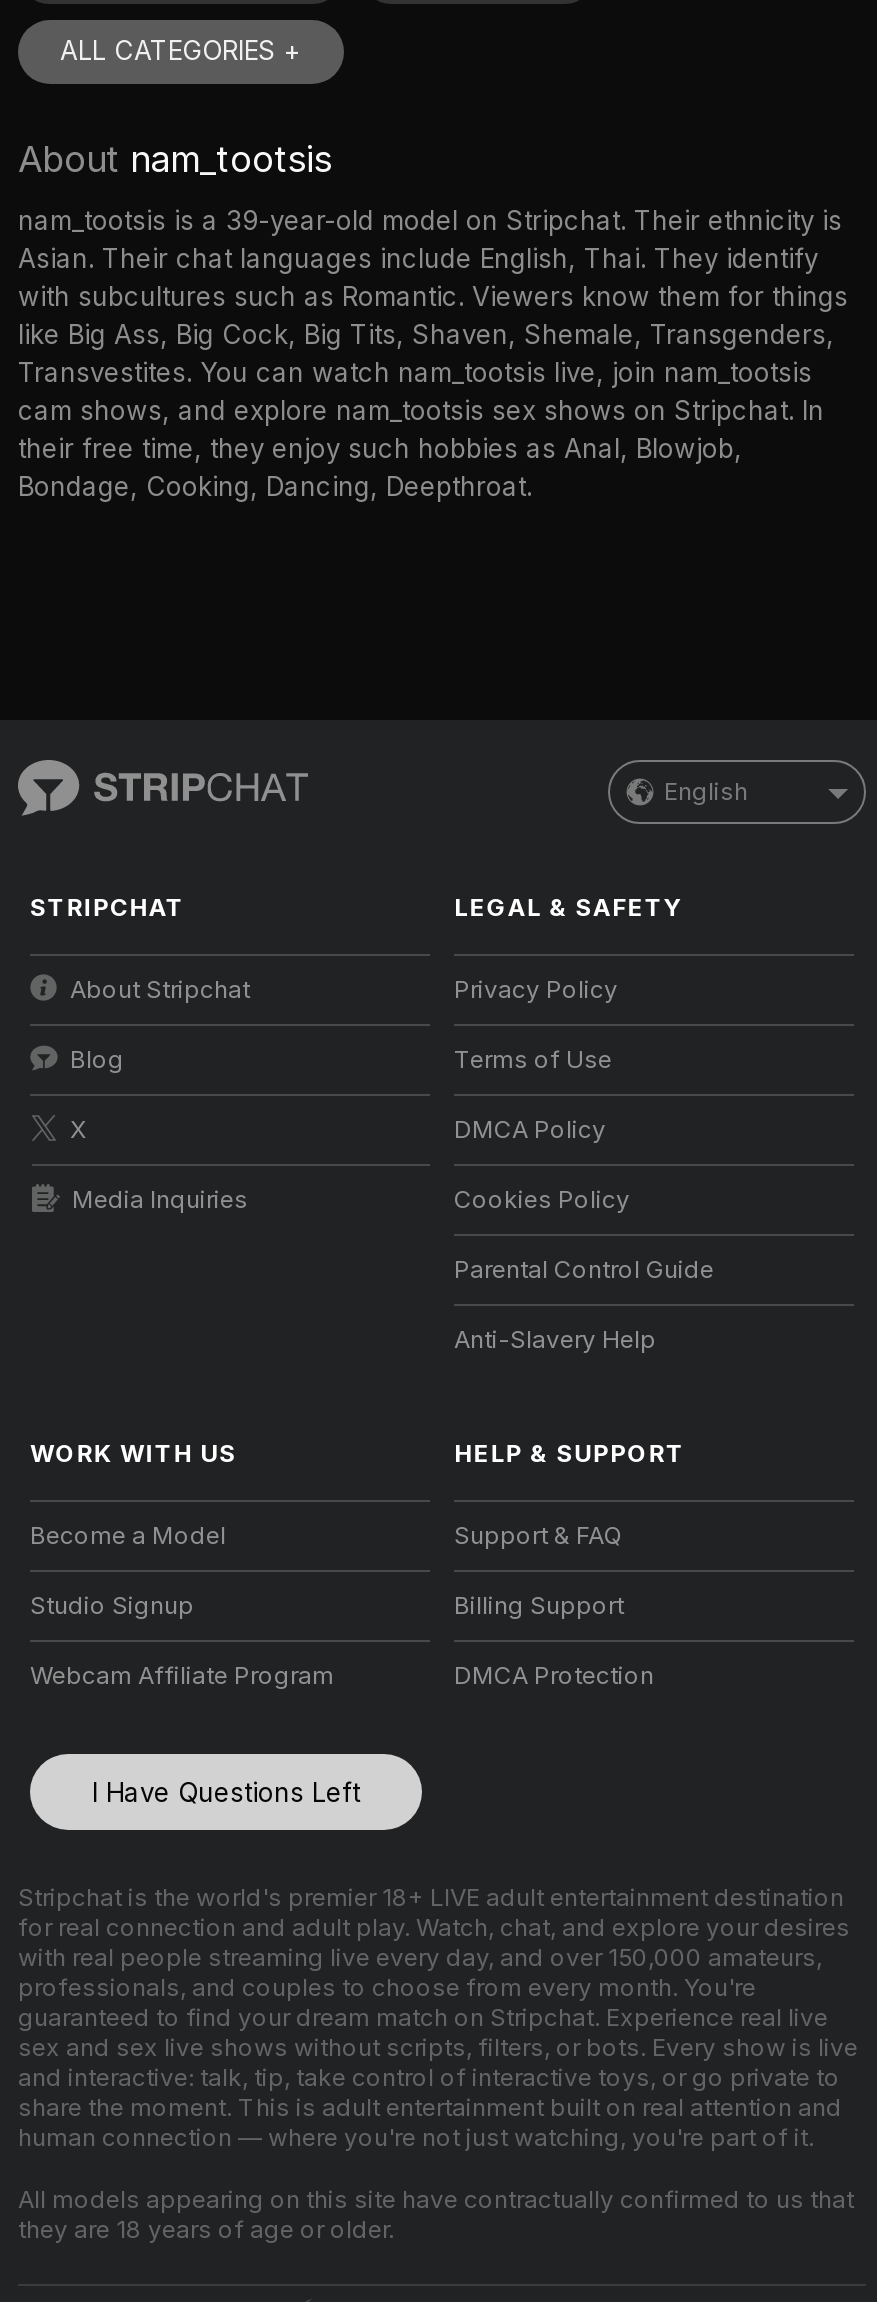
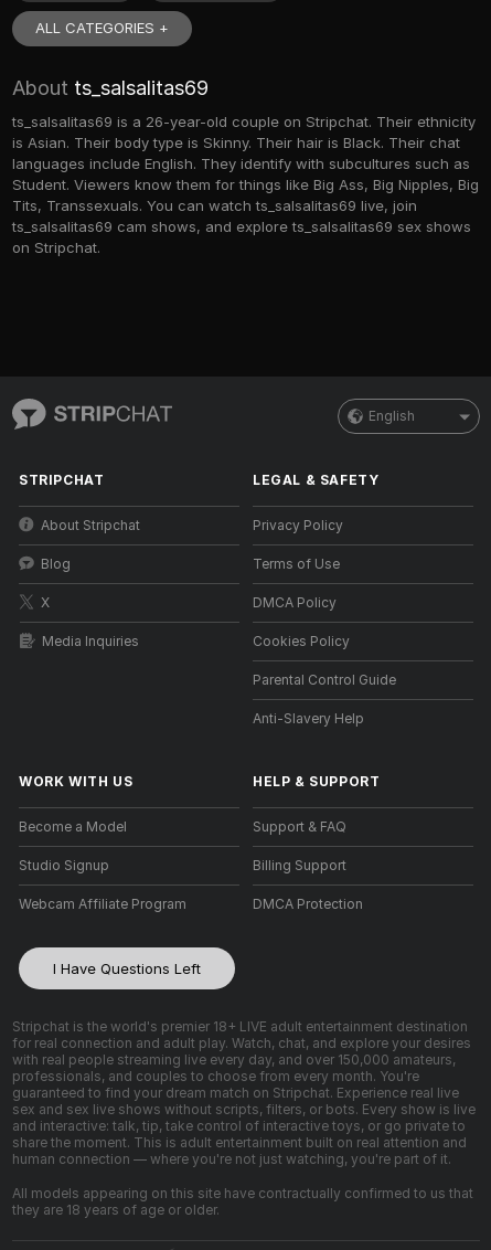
[18,138,332,180] About nam_tootsis -> [12,76,209,100] About ts_salsalitas69
[18,204,848,502] nam_tootsis is a 39-year-old model on Stripchat. Their ethnicity is | Asian. Their chat languages include English, Thai. They identify | with subcultures such as Romantic. Viewers know them for things | like Big Ass, Big Cock, Big Tits, Shaven, Shemale, Transgenders, | Transvestites. You can watch nam_tootsis live, join nam_tootsis | cam shows, and explore nam_tootsis sex shows on Stripchat. In | their free time, they enjoy such hobbies as Anal, Blowjob, | Bondage, Cooking, Dancing, Deepthroat. -> [12,113,479,256] ts_salsalitas69 is a 26-year-old couple on Stripchat. Their ethnicity | is Asian. Their body type is Skinny. Their hair is Black. Their chat | languages include English. They identify with subcultures such as | Student. Viewers know them for things like Big Ass, Big Nipples, Big | Tits, Transsexuals. You can watch ts_salsalitas69 live, join | ts_salsalitas69 cam shows, and explore ts_salsalitas69 sex shows | on Stripchat.

